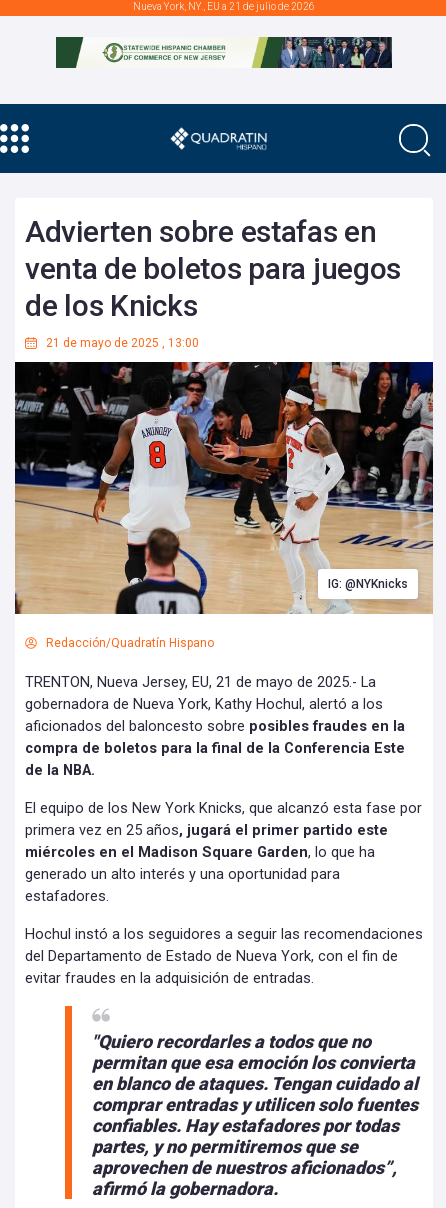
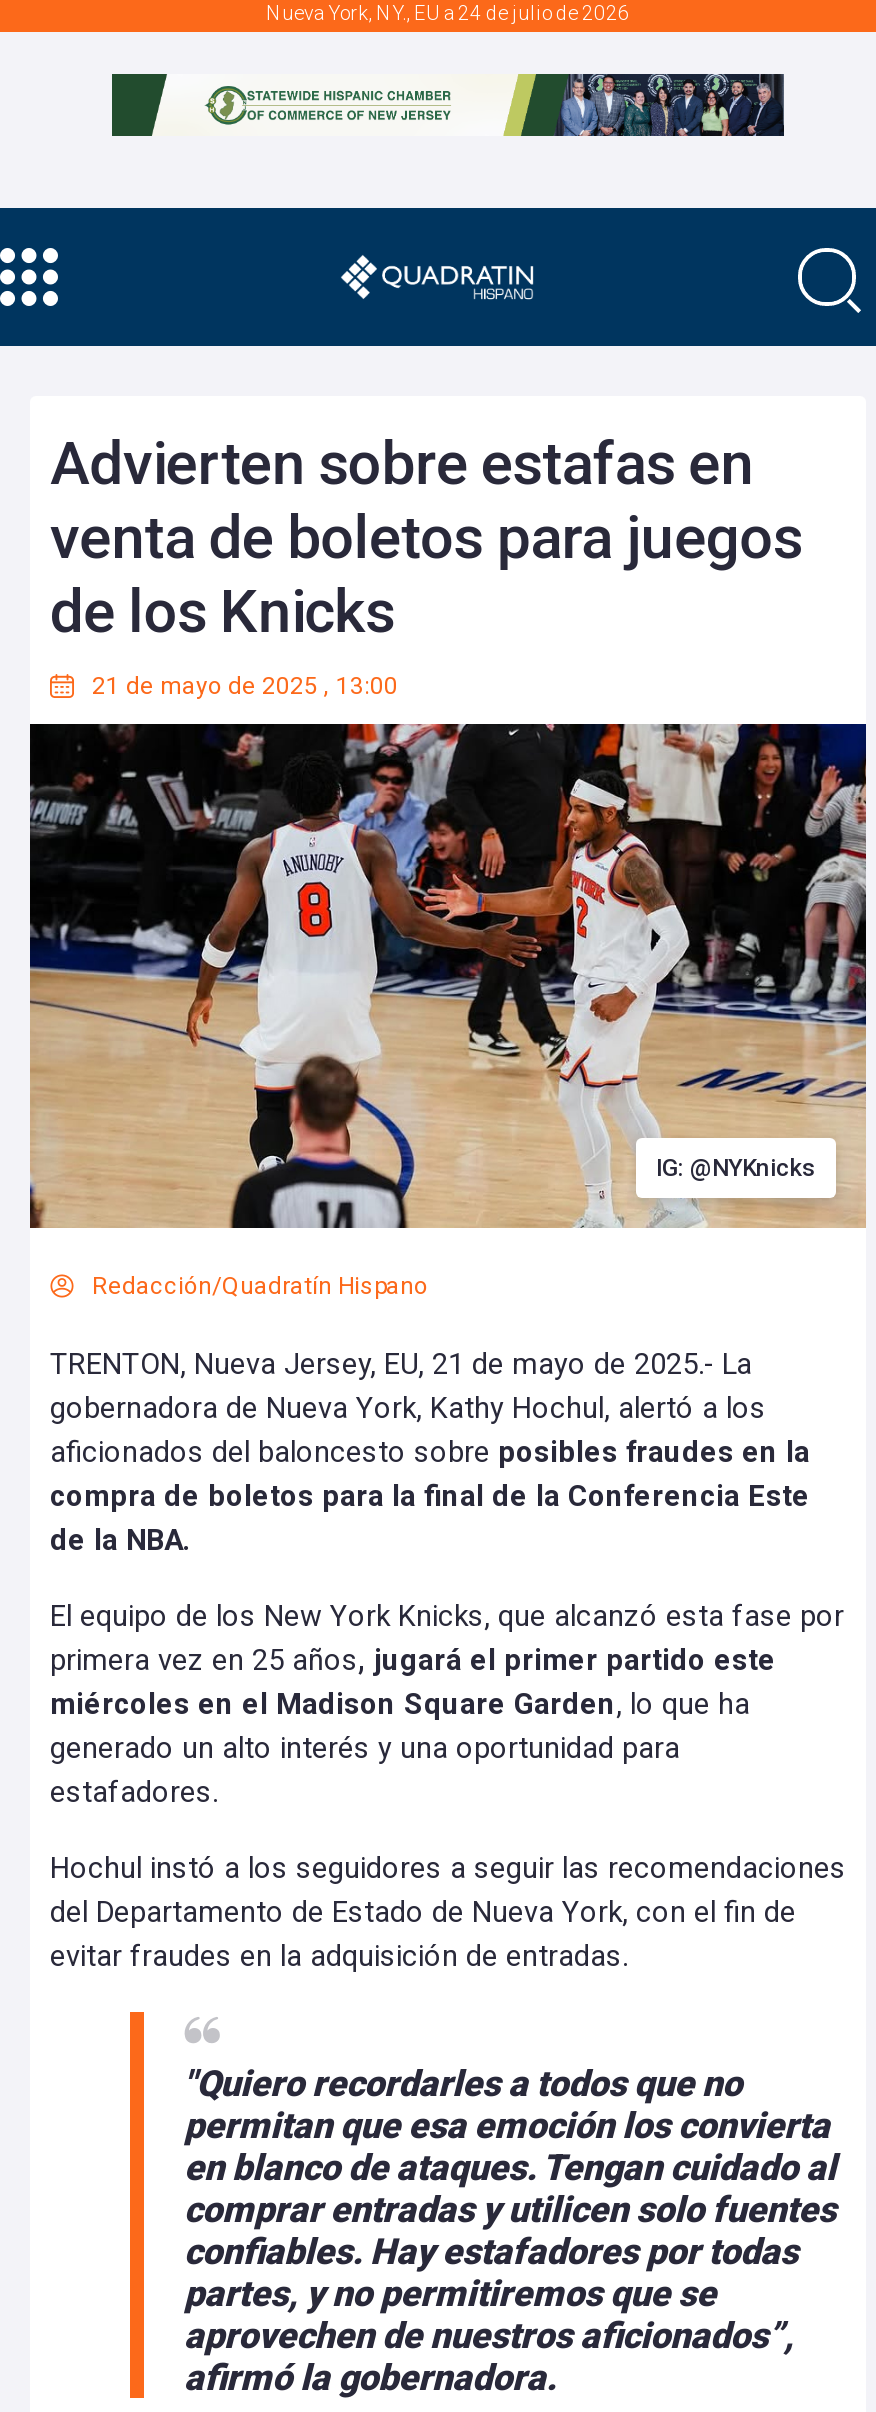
[133,1,315,12] Nueva York, NY., EU a 21 de julio de 2026 -> [266,2,630,24] Nueva York, NY., EU a 24 de julio de 2026

